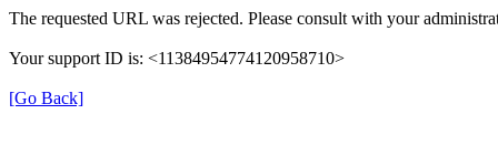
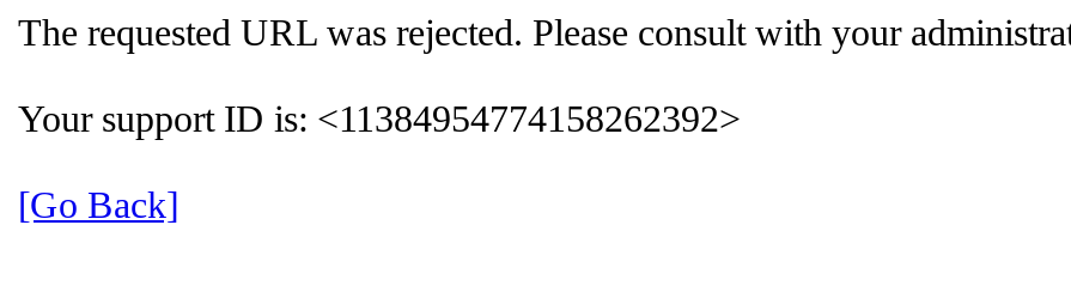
[9,49,345,68] Your support ID is: <11384954774120958710> -> [18,98,741,139] Your support ID is: <11384954774158262392>

